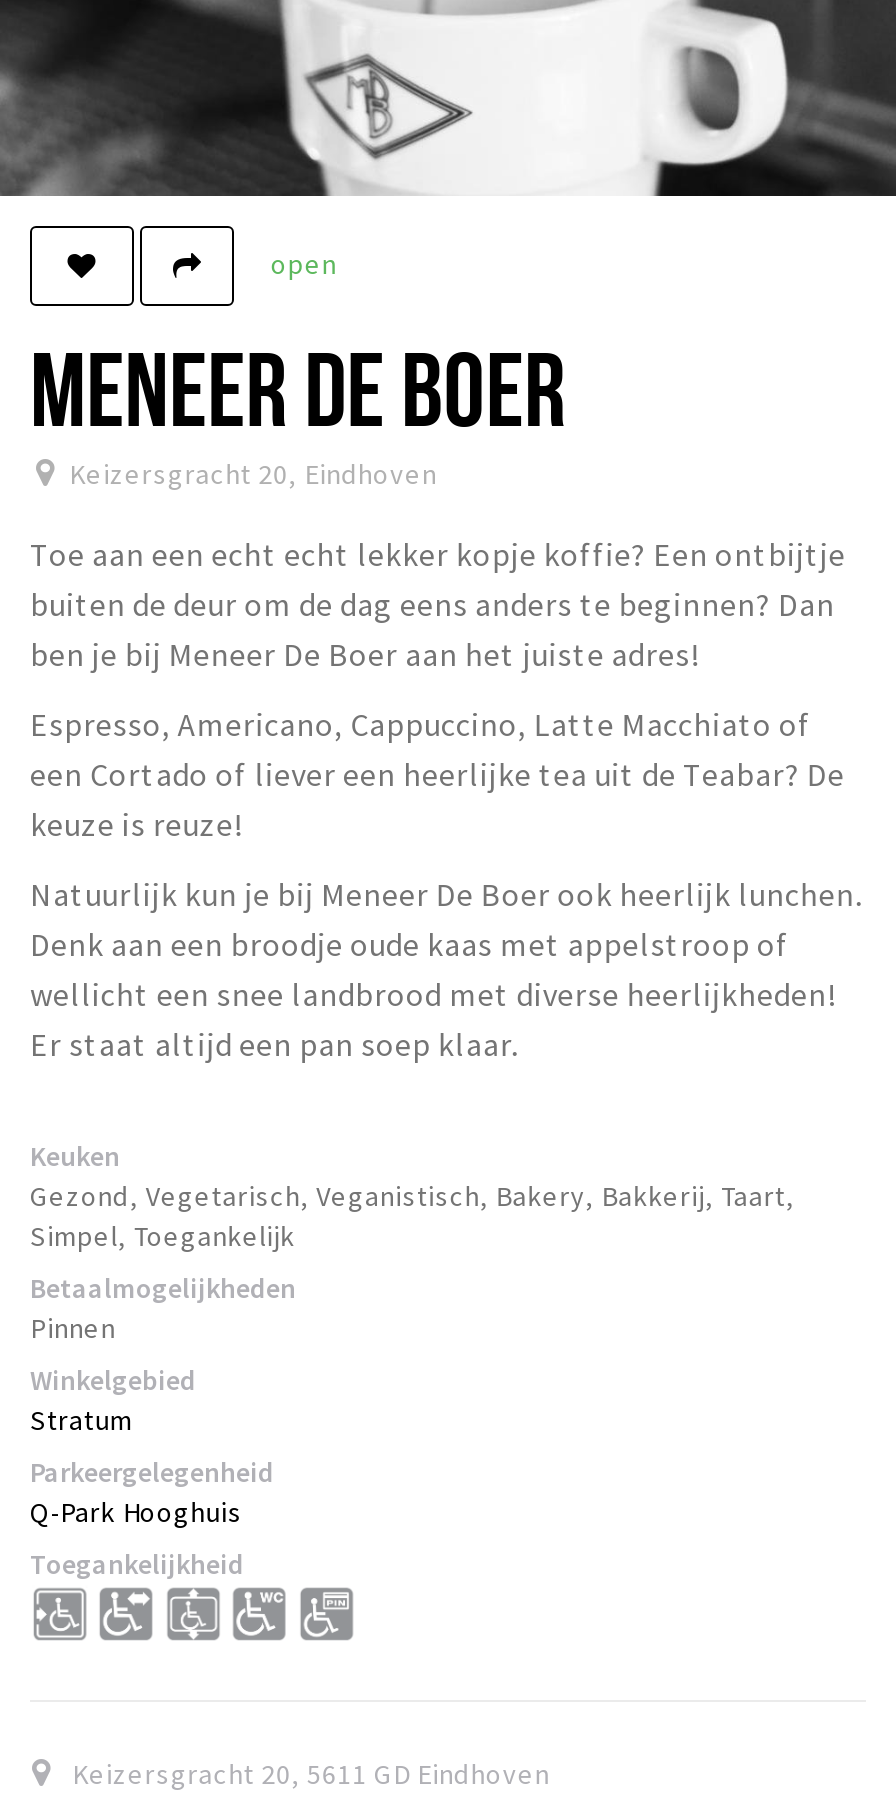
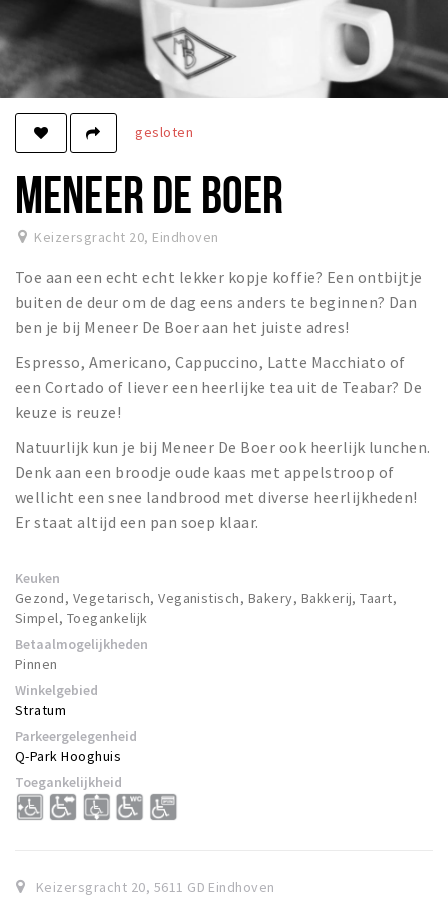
[271,247,337,283] open -> [135,123,193,141] gesloten

